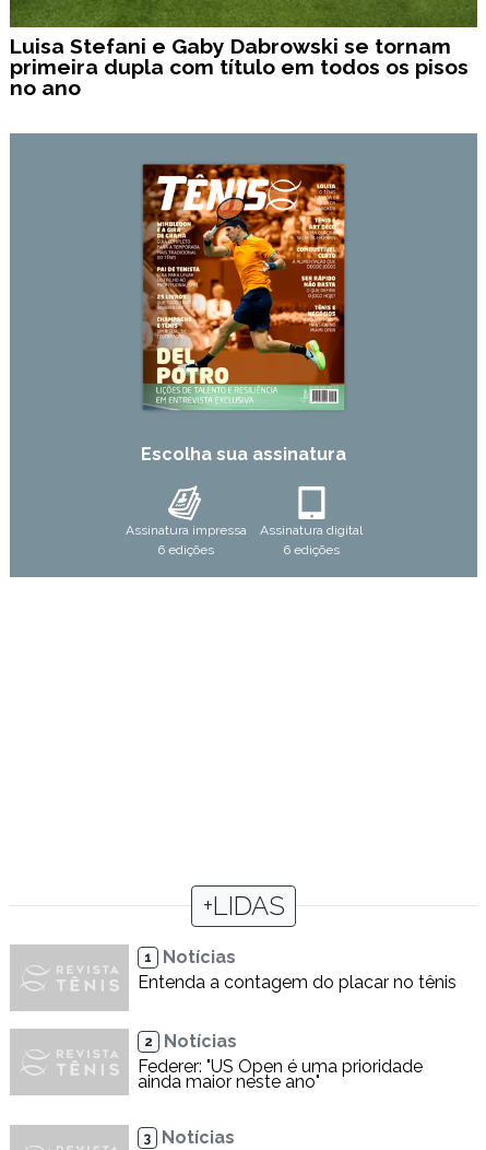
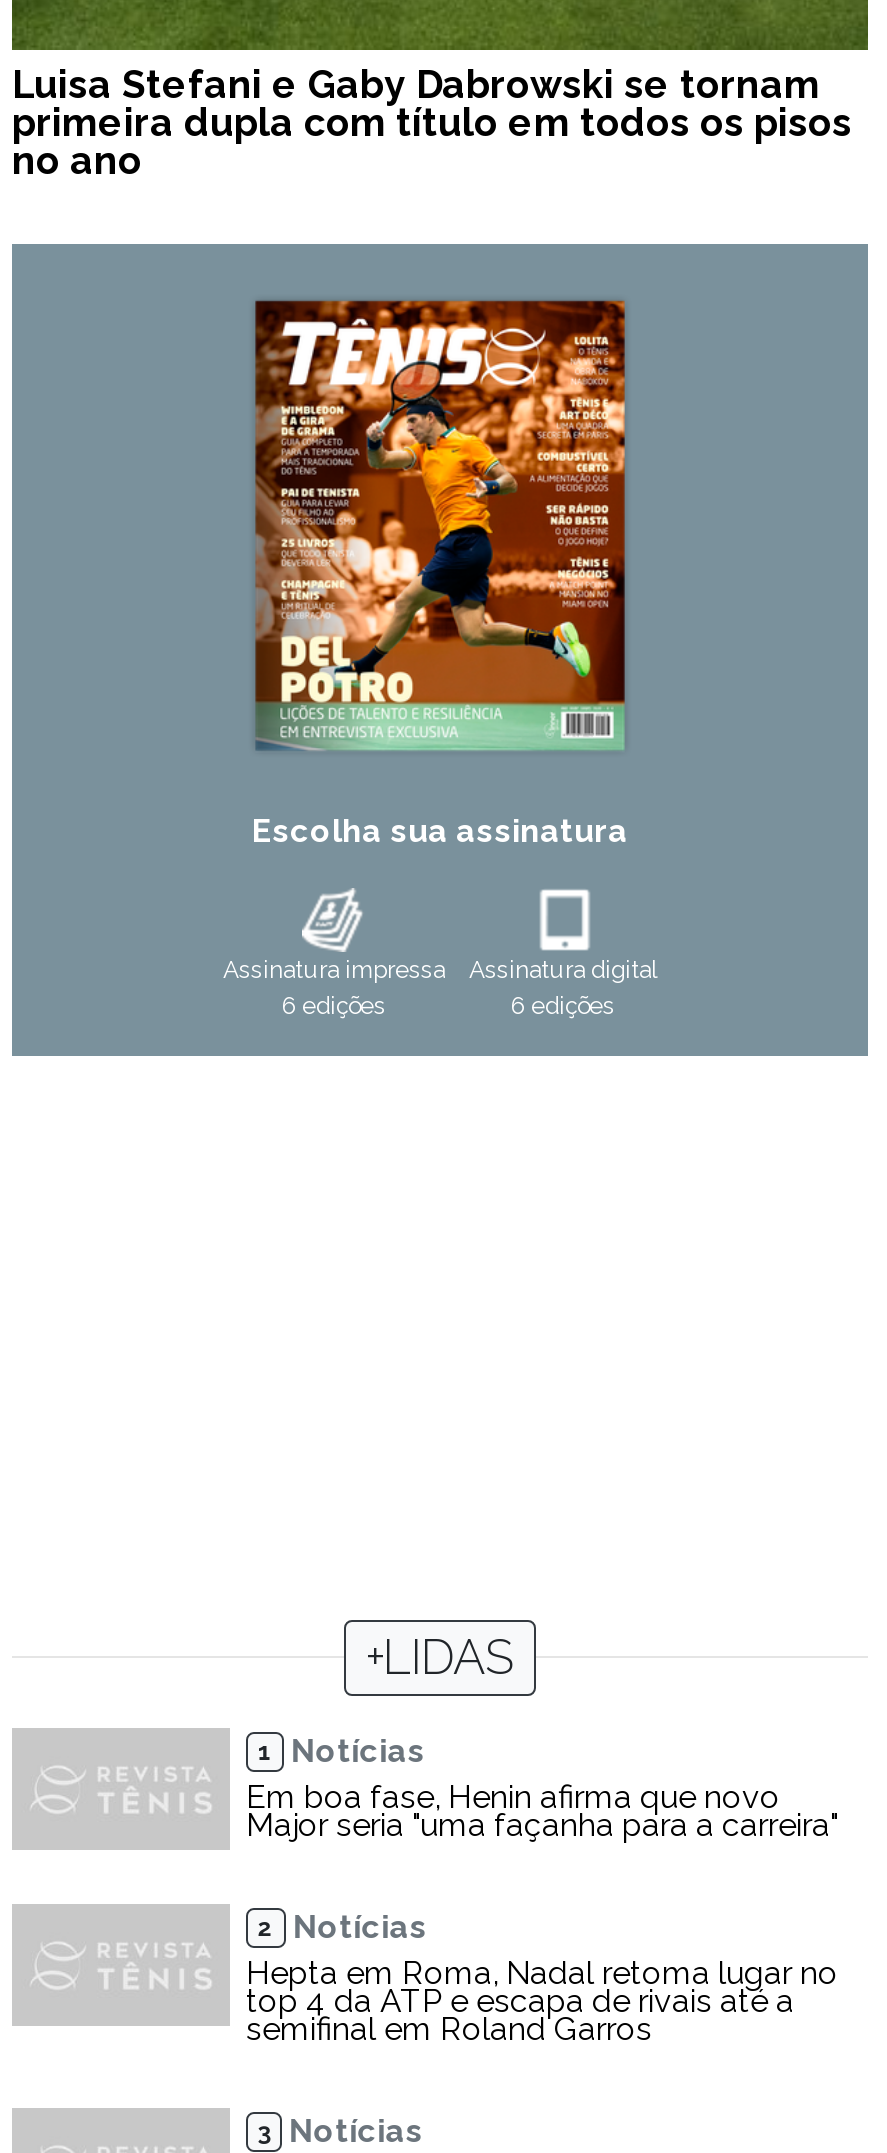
[138,972,457,993] Entenda a contagem do placar no tênis -> [246,1778,838,1844] Em boa fase, Henin afirma que novo | Major seria "uma façanha para a carreira"
[138,1056,423,1092] Federer: "US Open é uma prioridade | ainda maior neste ano" -> [246,1954,838,2048] Hepta em Roma, Nadal retoma lugar no | top 4 da ATP e escapa de rivais até a | semifinal em Roland Garros

